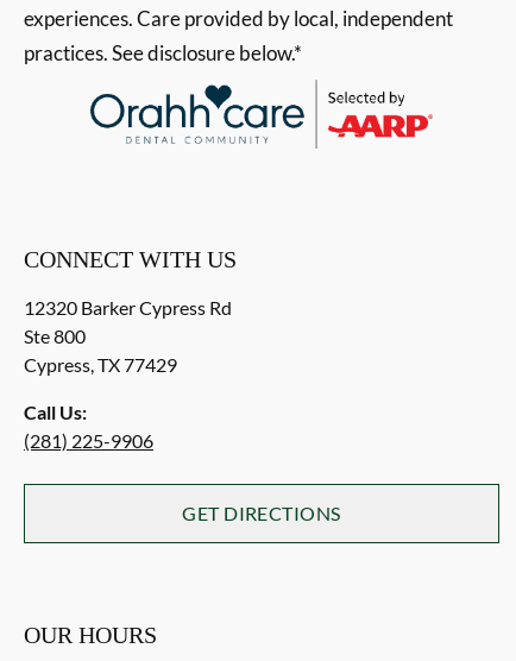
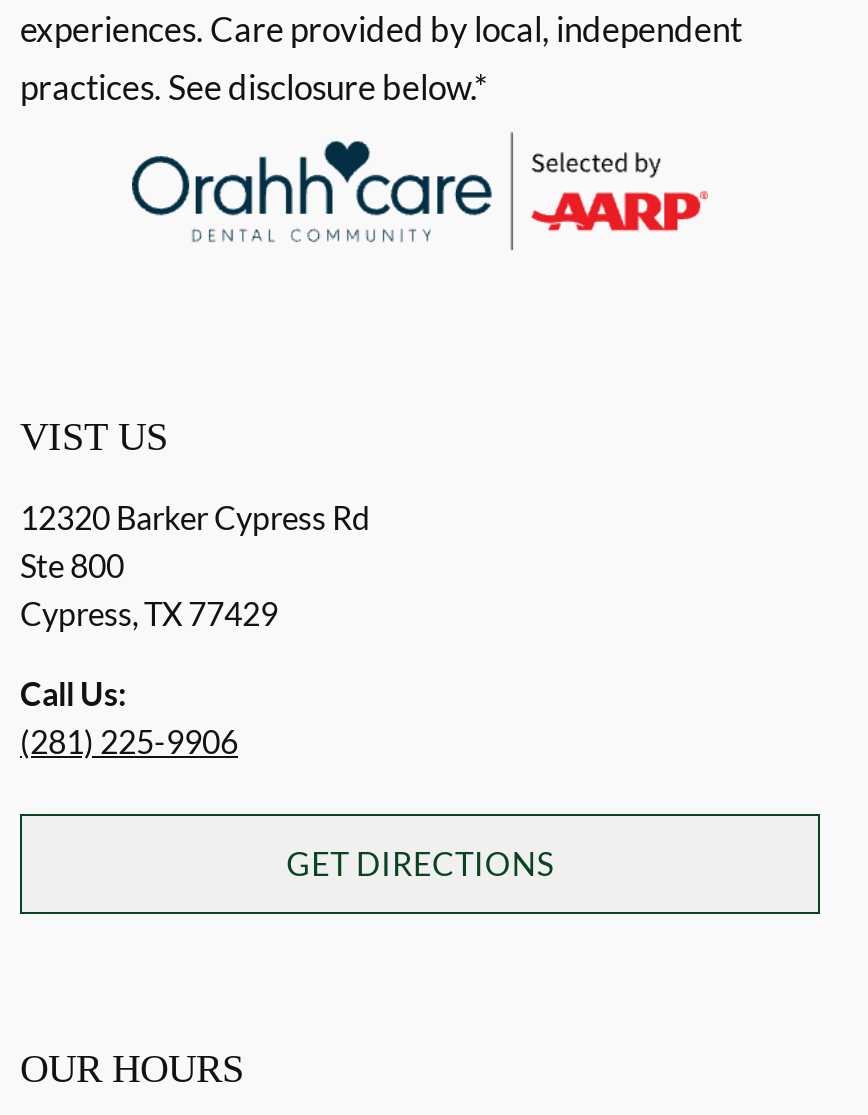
[24,246,237,273] CONNECT WITH US -> [20,414,168,458] VIST US

